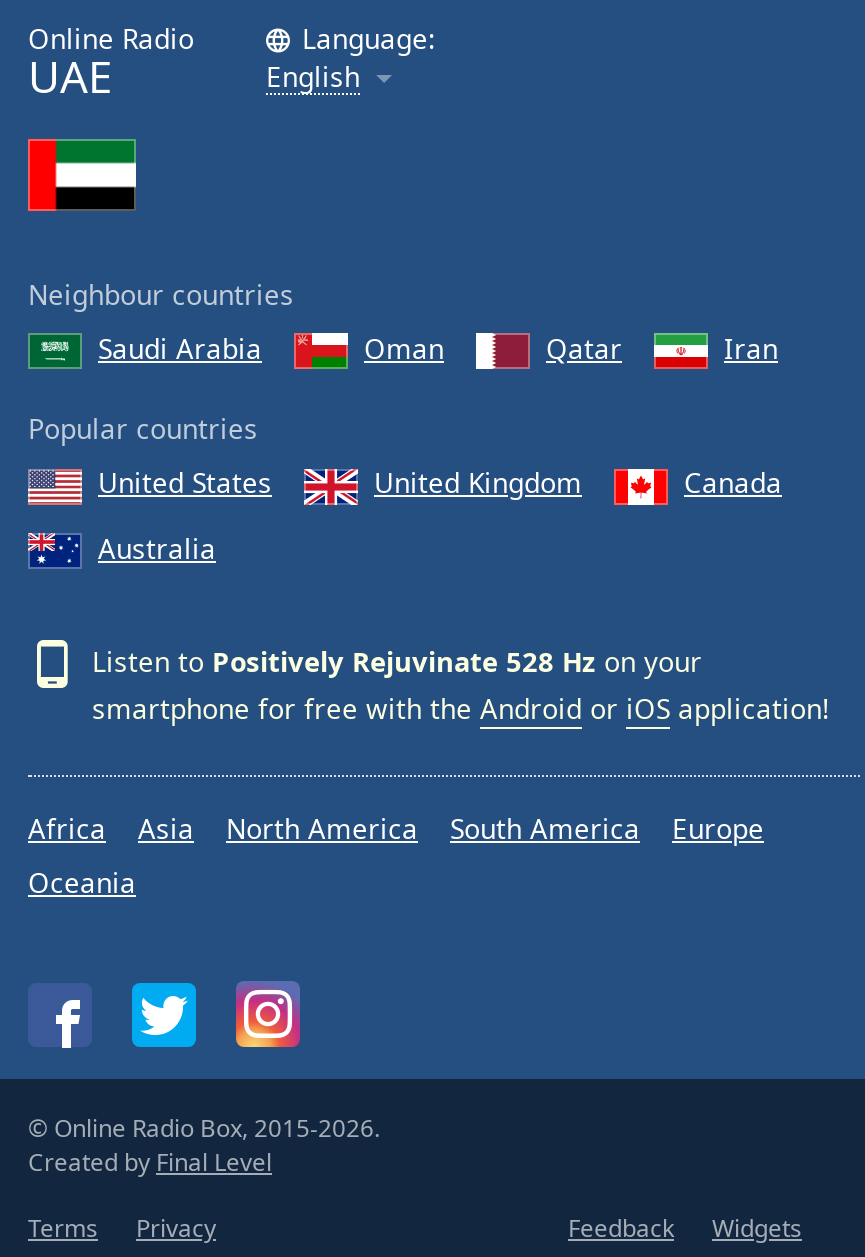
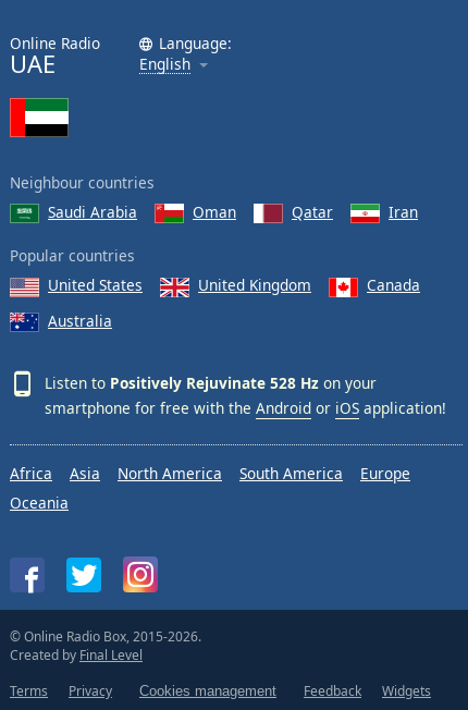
none -> [139,683,276,699] Cookies management

